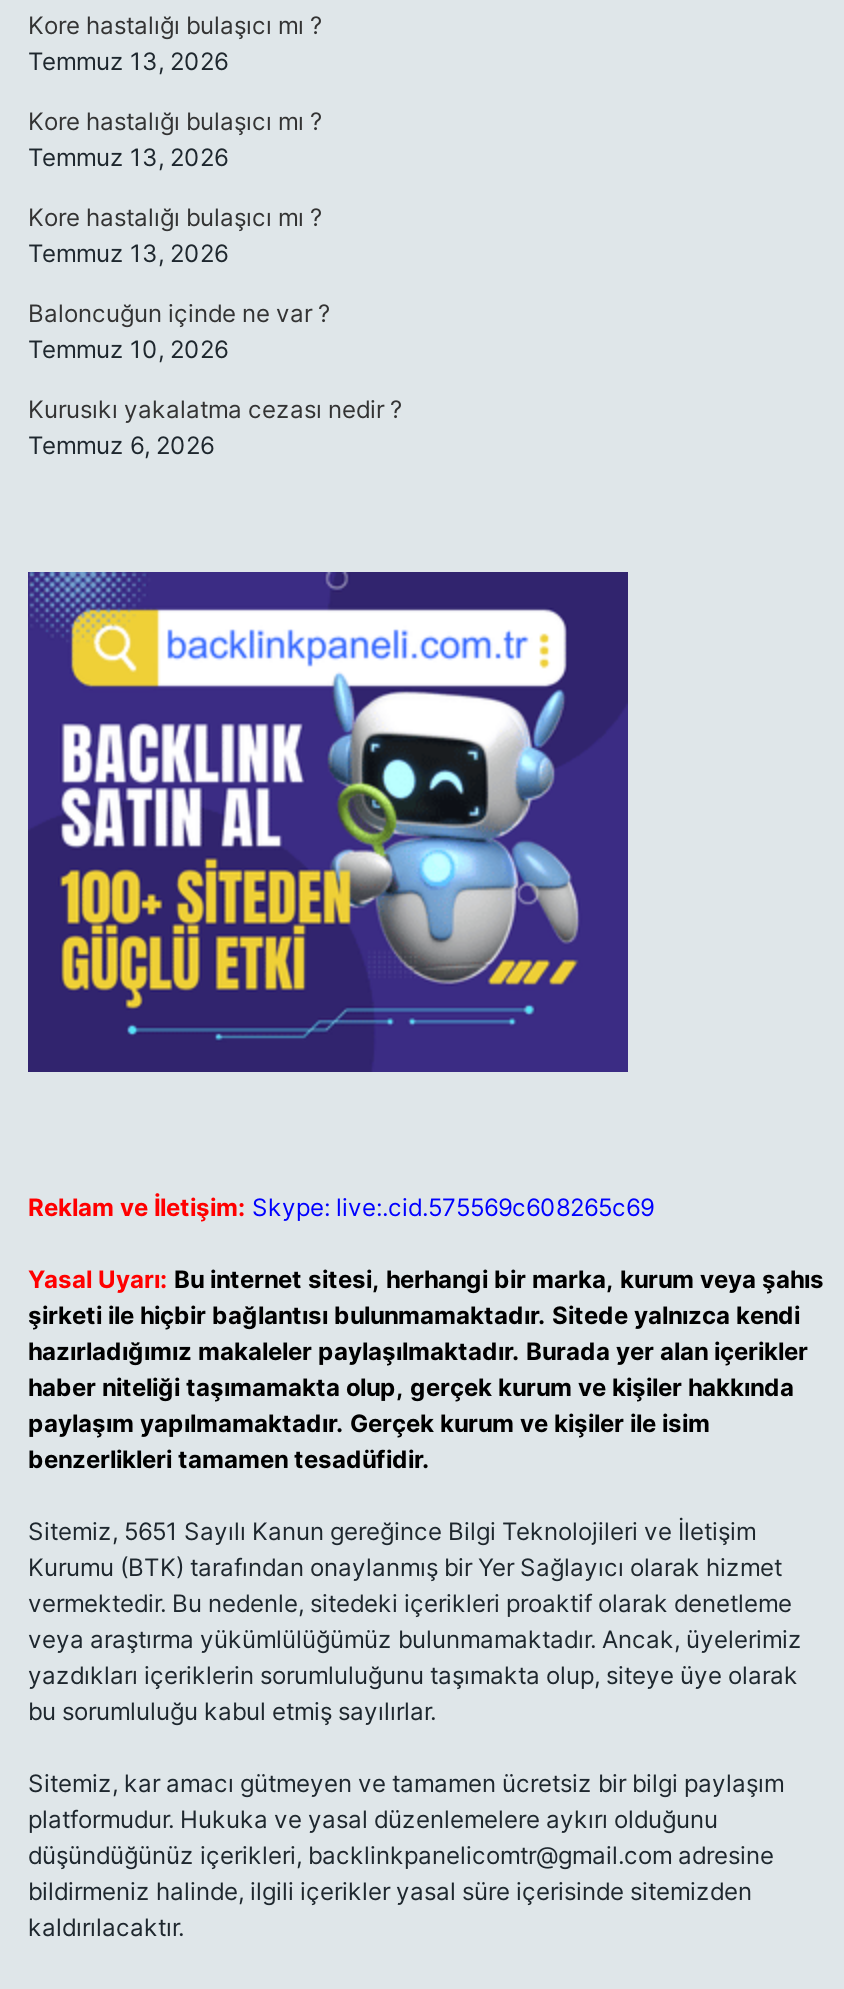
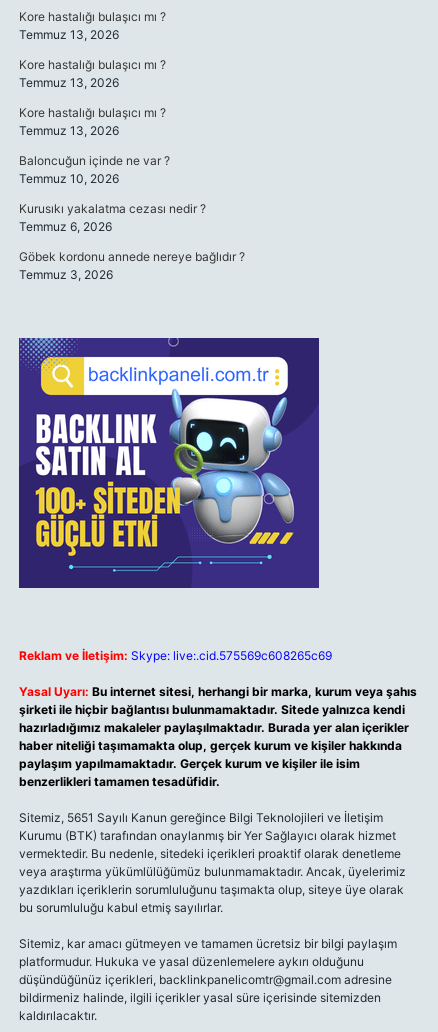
none -> [19,249,245,282] Göbek kordonu annede nereye bağlıdır ? | Temmuz 3, 2026

